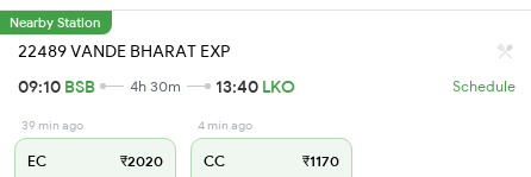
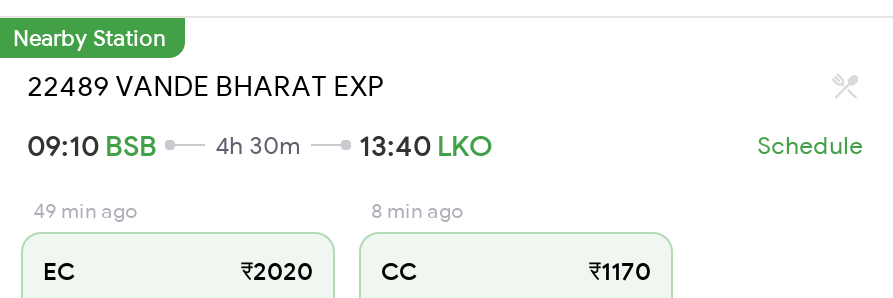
[21,117,83,133] 39 min ago -> [33,198,137,224] 49 min ago
[198,117,252,133] 4 min ago -> [371,198,463,224] 8 min ago

